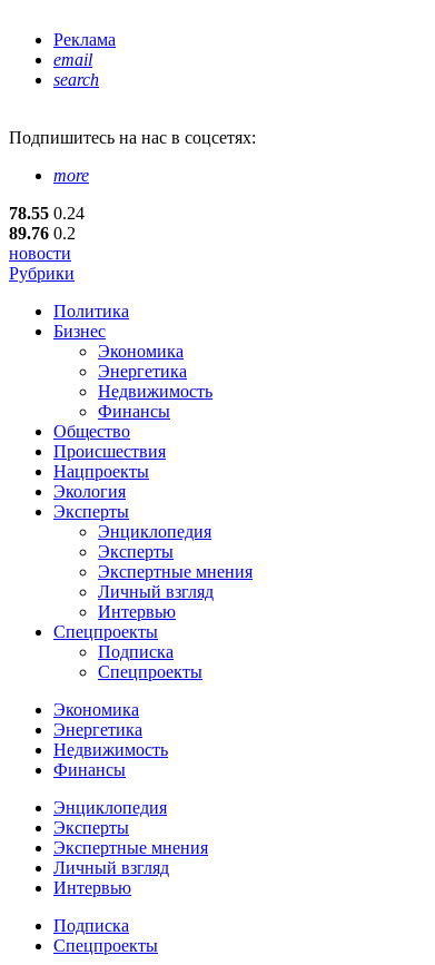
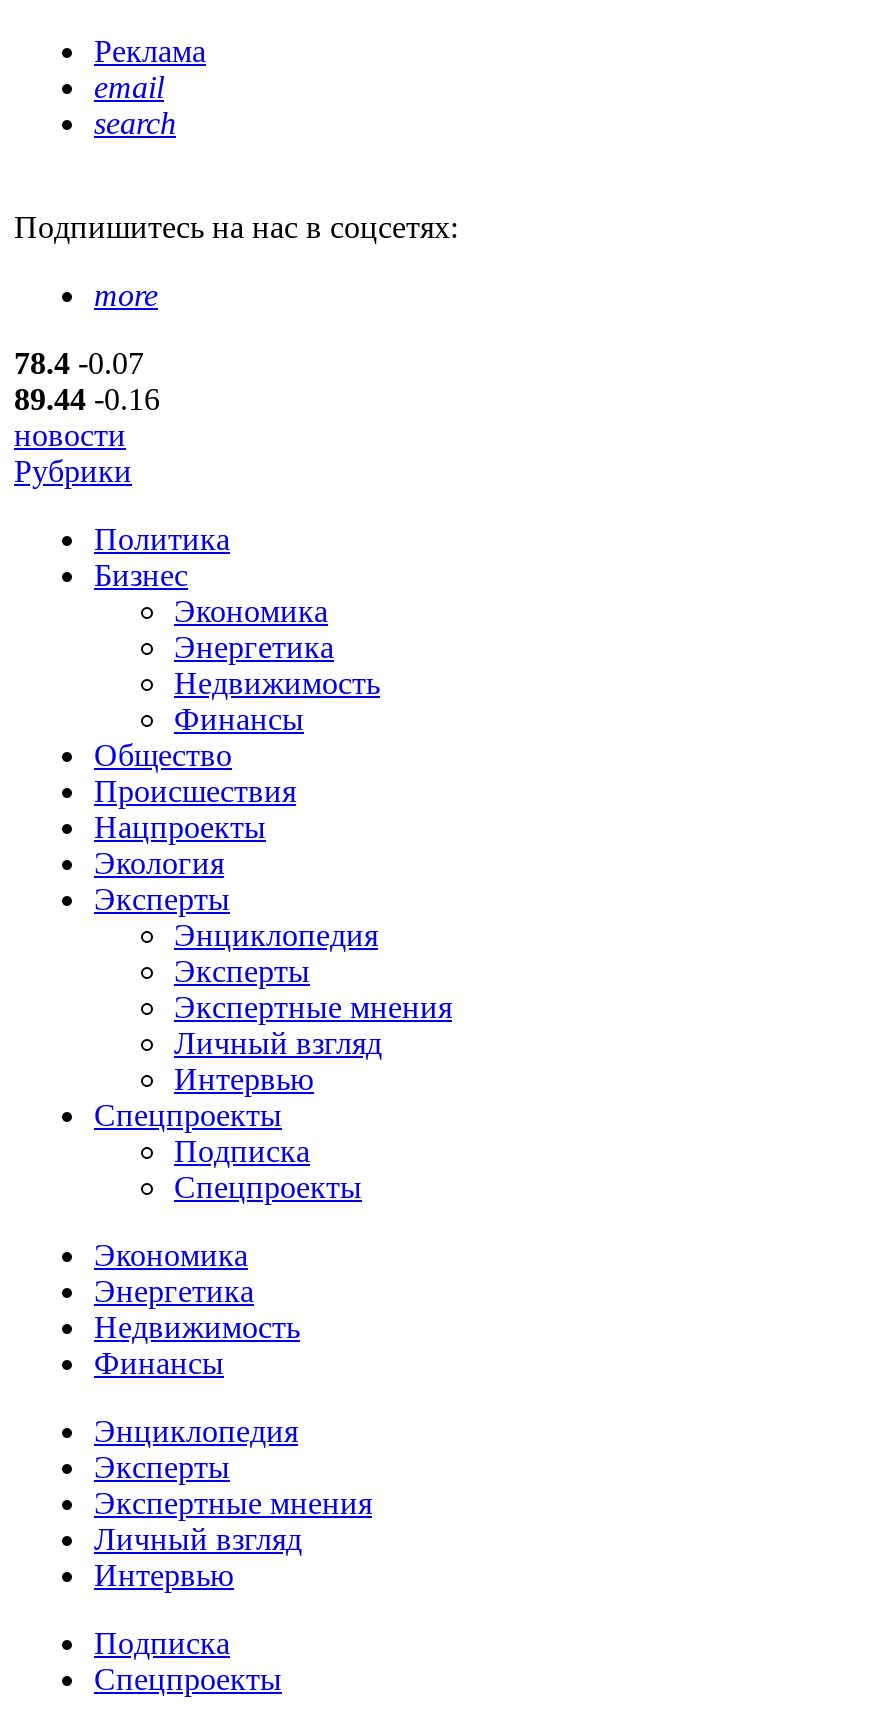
[9,204,85,223] 78.55 0.24 -> [14,346,144,380] 78.4 -0.07
[9,224,76,243] 89.76 0.2 -> [14,382,160,416] 89.44 -0.16

